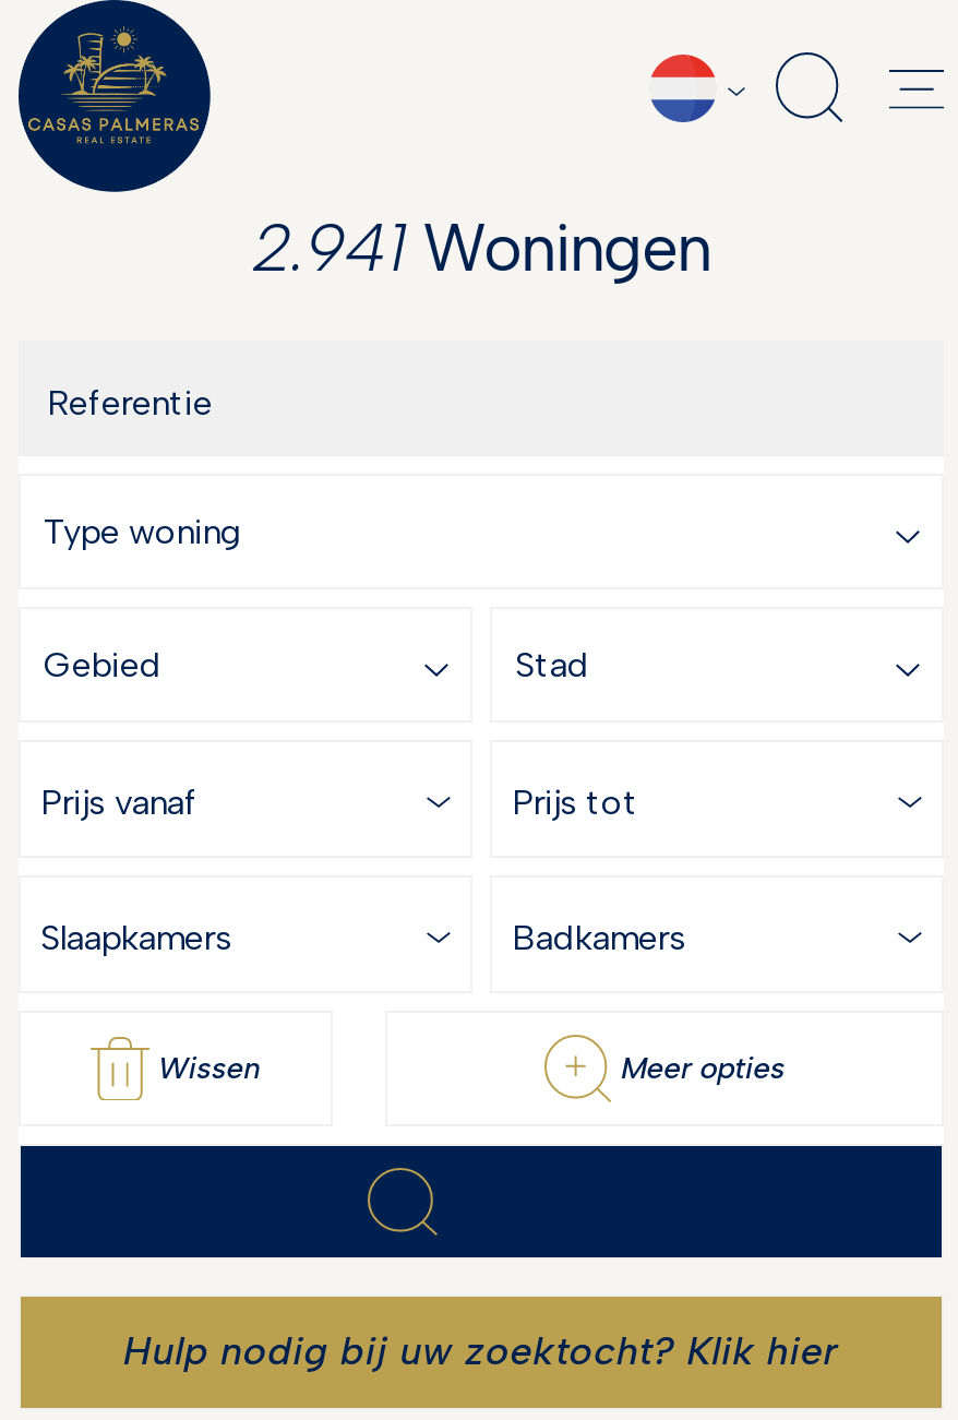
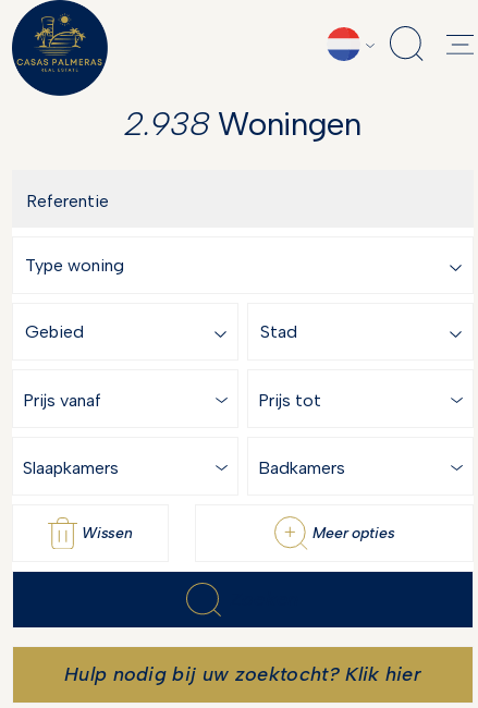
[252,207,710,288] 2.941 Woningen -> [124,103,361,144] 2.938 Woningen

